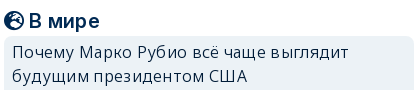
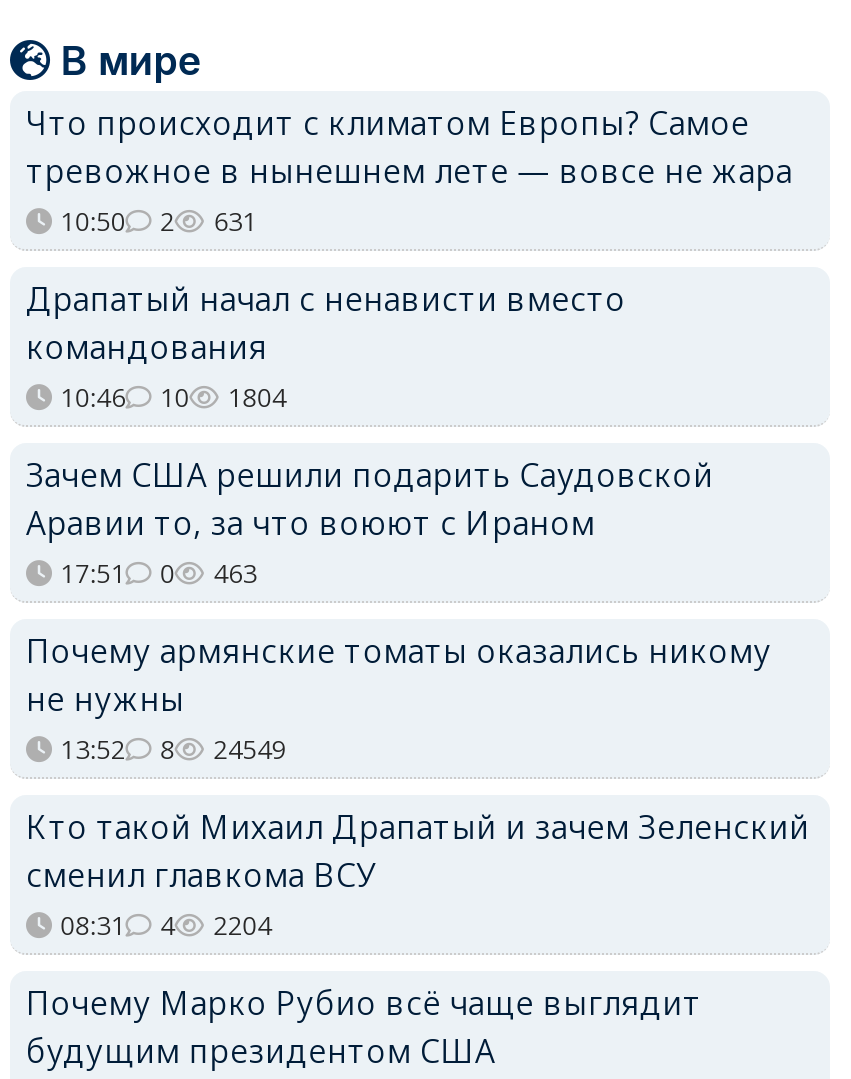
none -> [26,101,810,943] Что происходит с климатом Европы? Самое | тревожное в нынешнем лете — вовсе не жара | 10:50 | 2 | 631 | Драпатый начал с ненависти вместо | командования | 10:46 | 10 | 1804 | Зачем США решили подарить Саудовской | Аравии то, за что воюют с Ираном | 17:51 | 0 | 463 | Почему армянские томаты оказались никому | не нужны | 13:52 | 8 | 24549 | Кто такой Михаил Драпатый и зачем Зеленский | сменил главкома ВСУ | 08:31 | 4 | 2204

